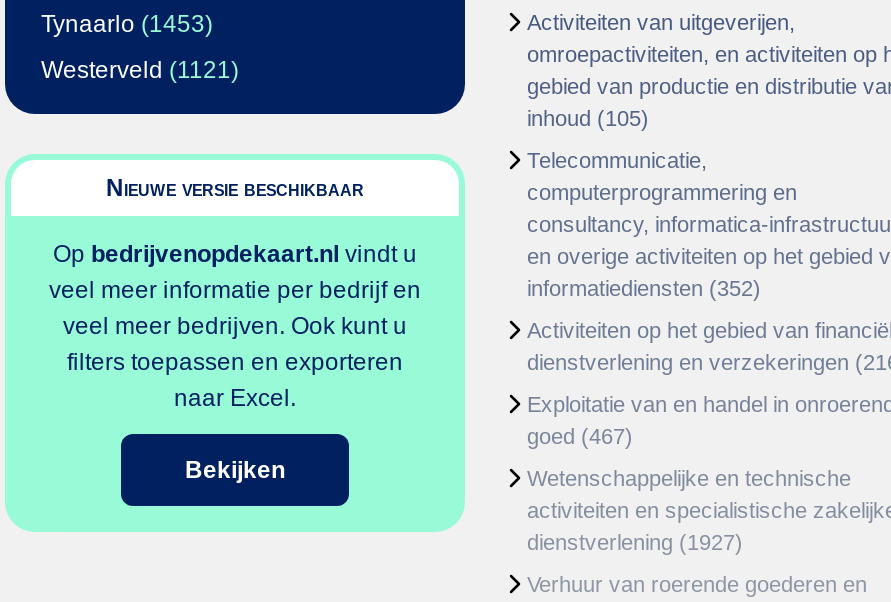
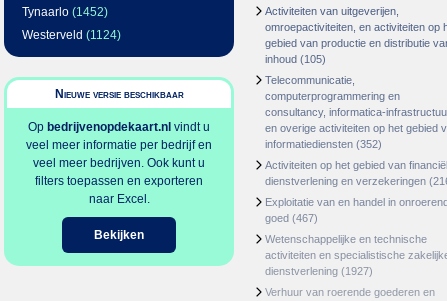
[41,10,213,38] Tynaarlo (1453) -> [22,5,108,19] Tynaarlo (1452)
[41,56,239,84] Westerveld (1121) -> [22,28,121,42] Westerveld (1124)

